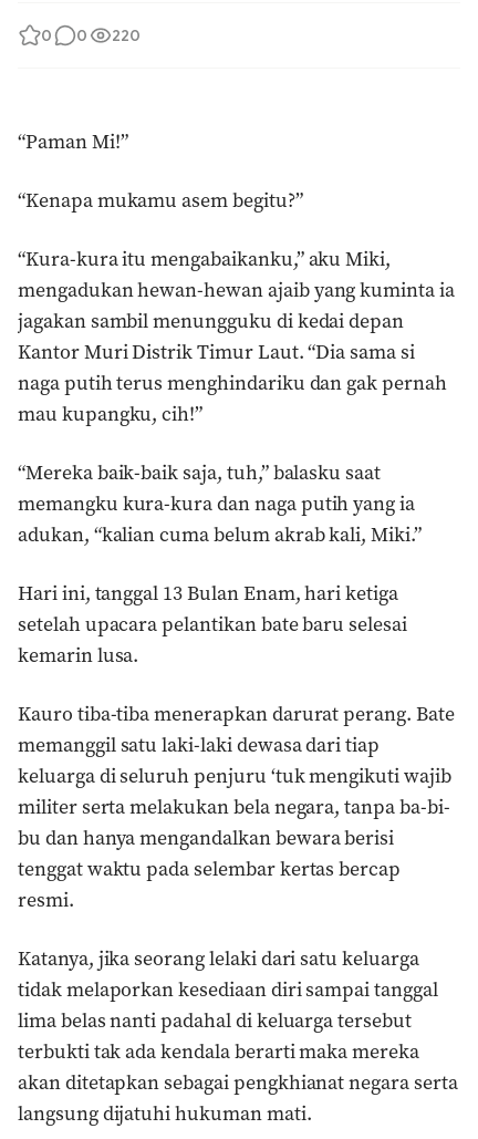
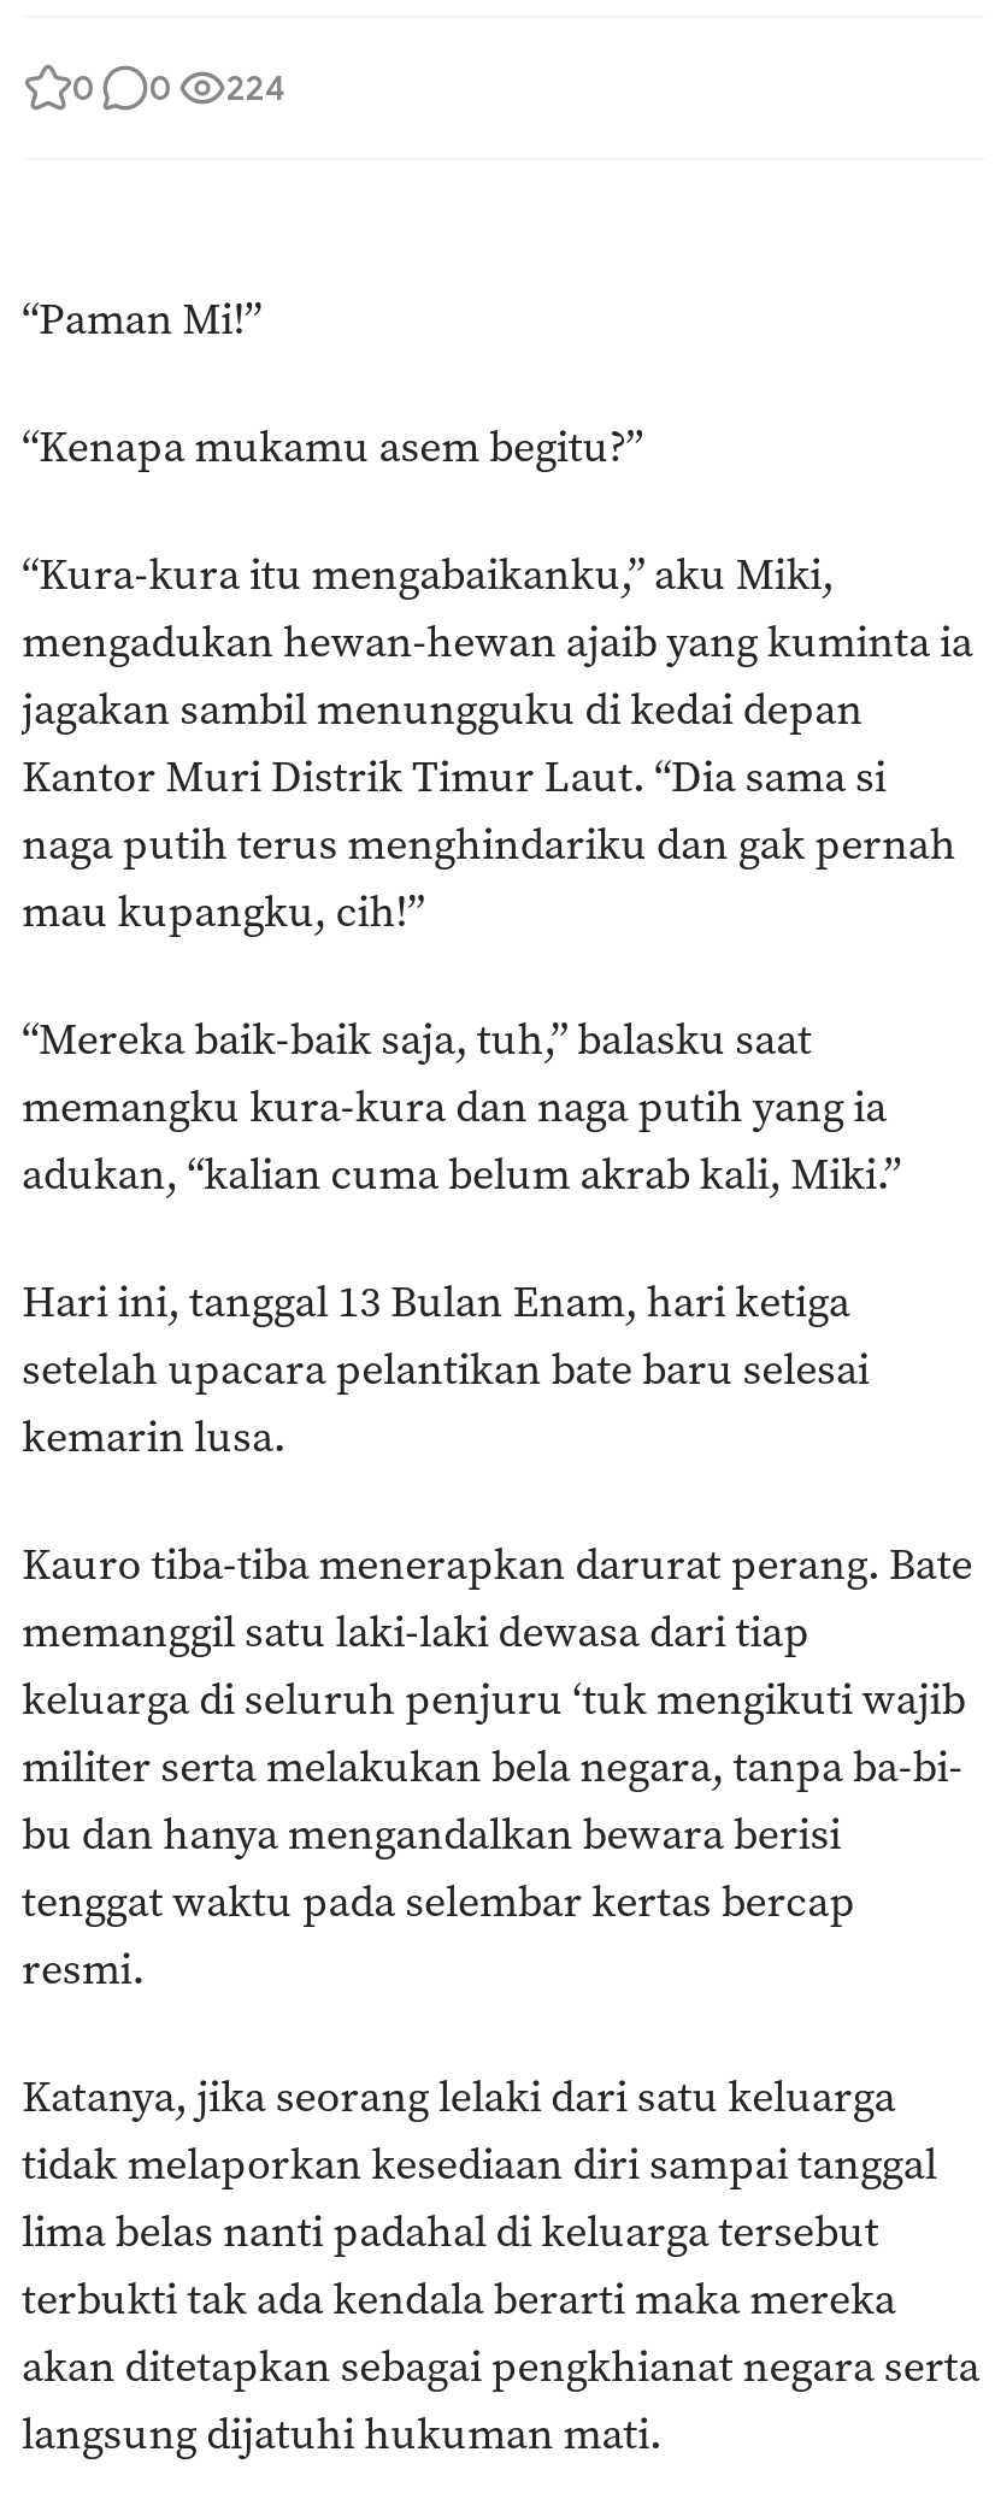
[41,25,141,45] 0 0 220 -> [72,65,287,108] 0 0 224

